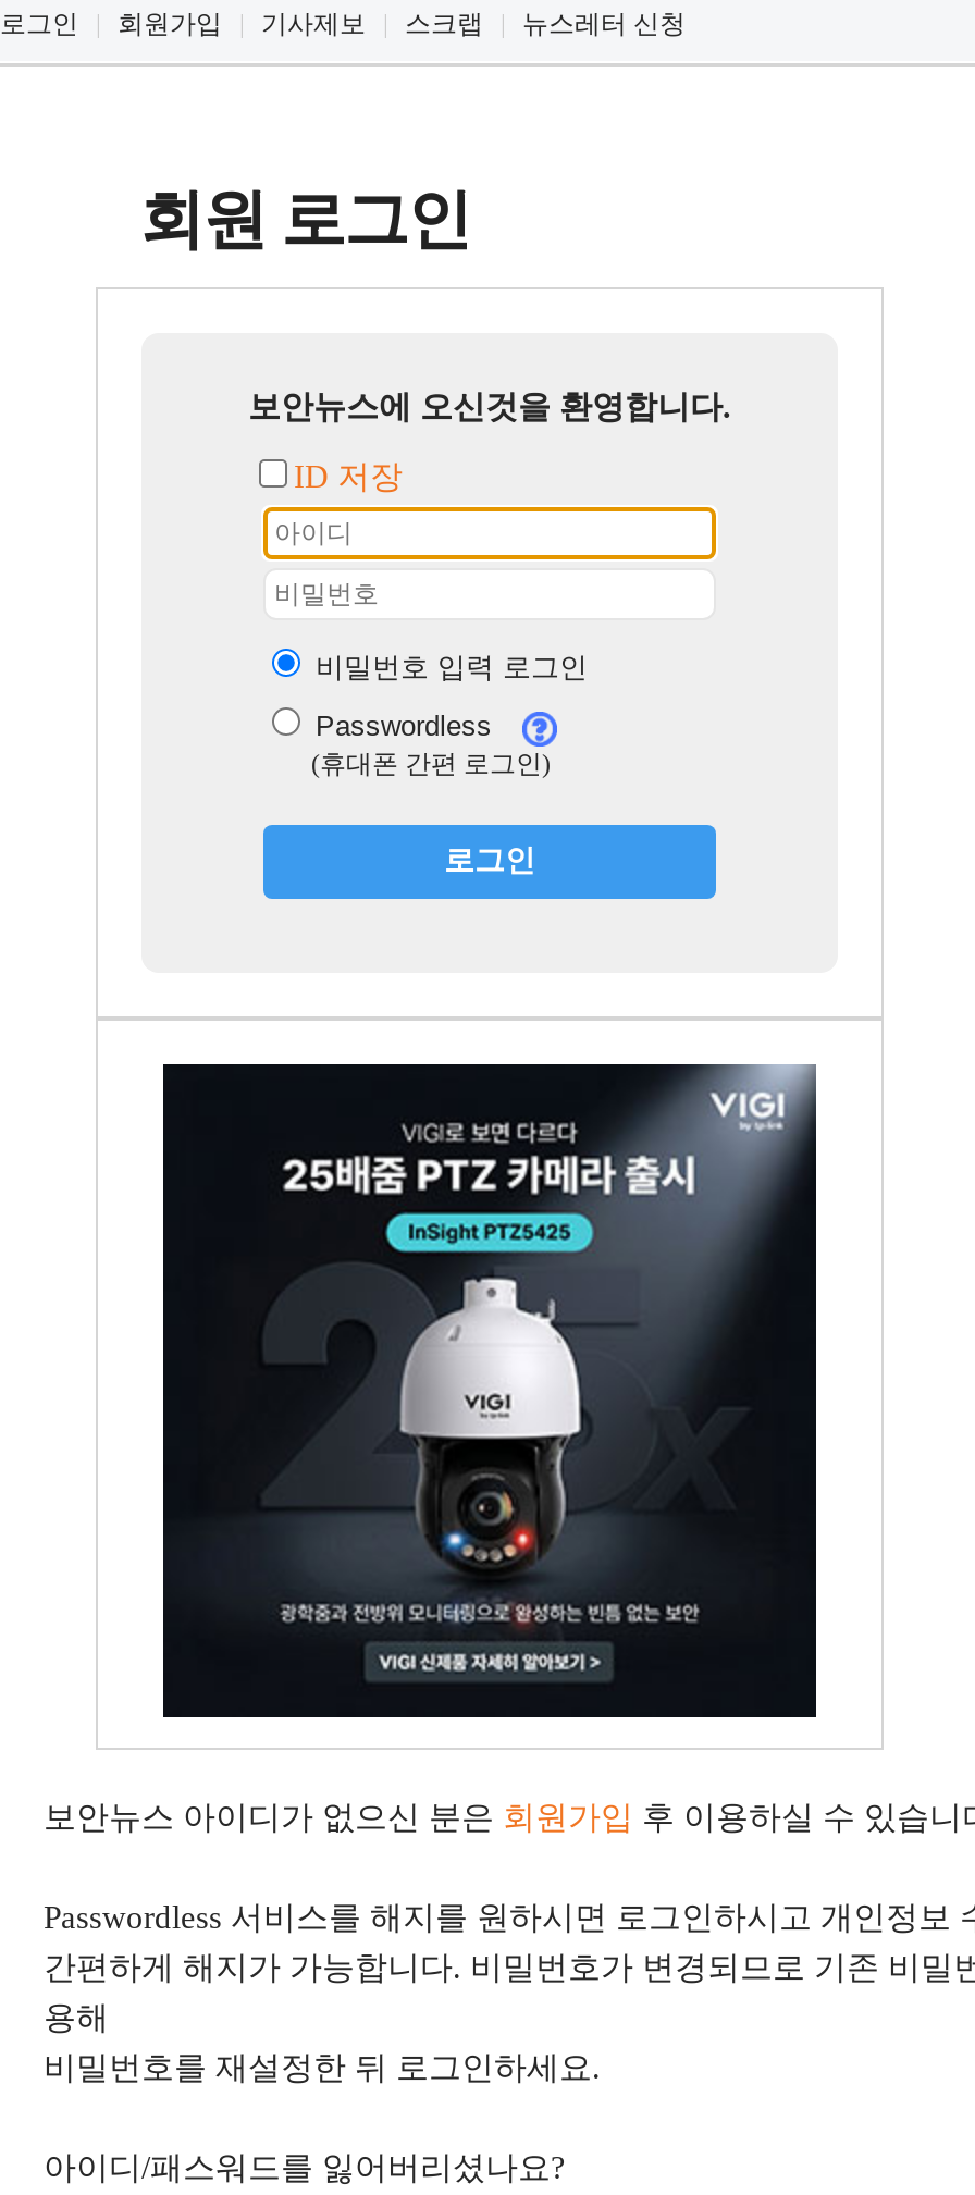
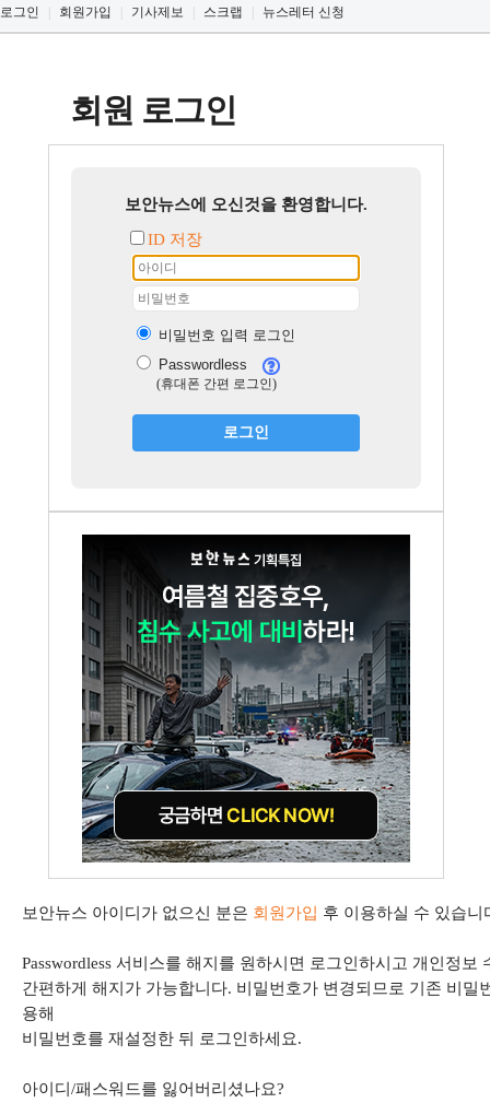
[161,1062,818,1719] [image] -> [81,533,410,864] [image]

